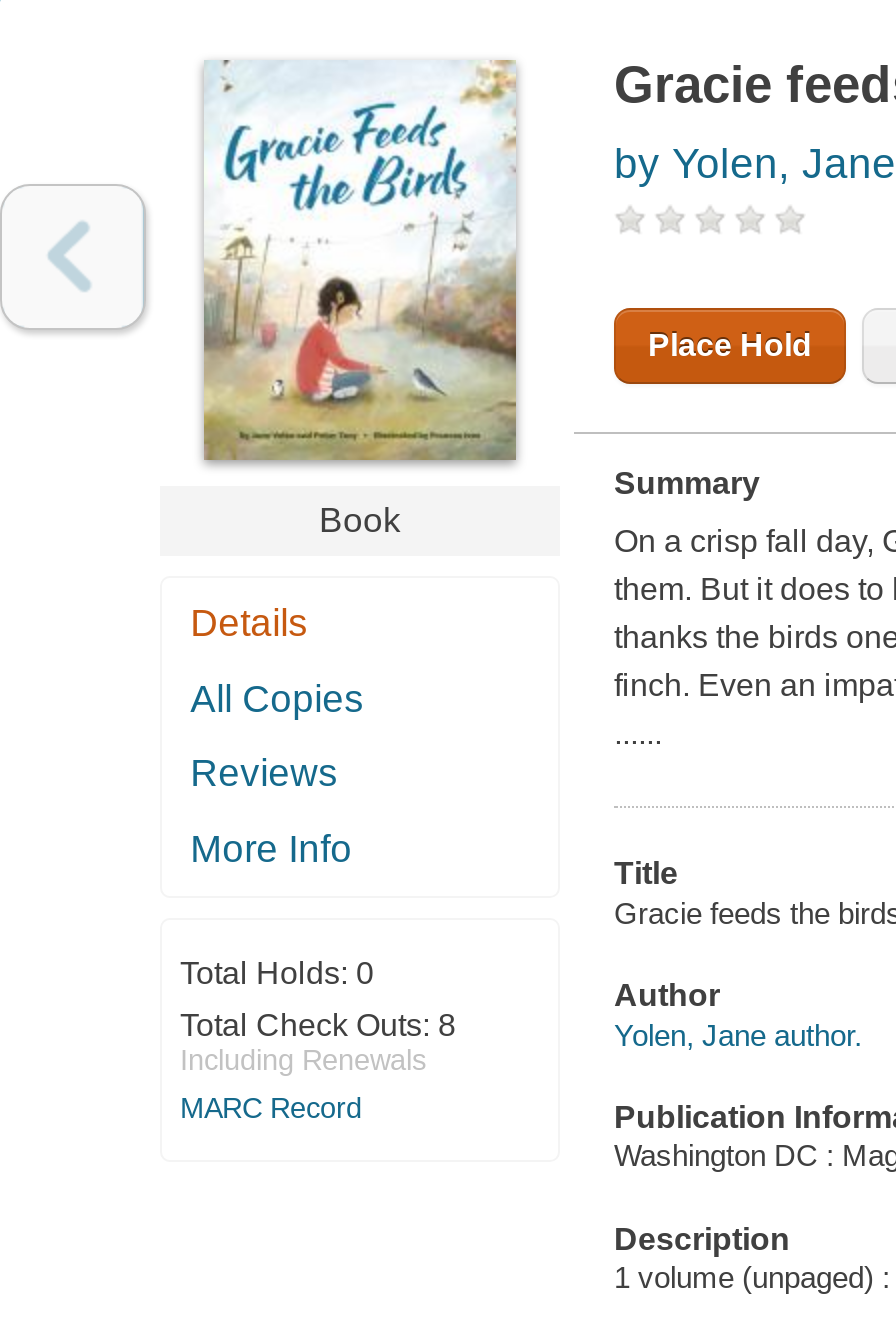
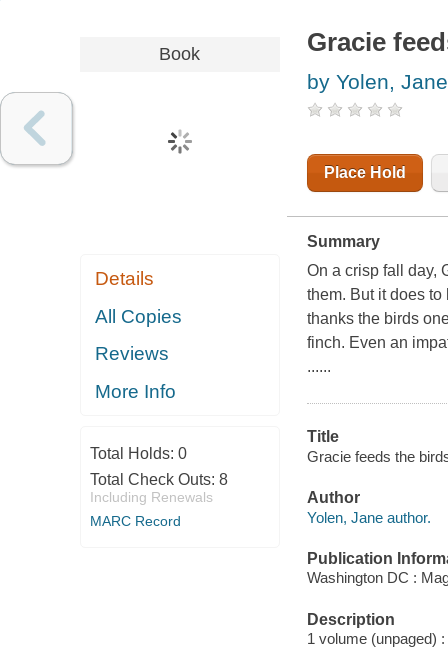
[200,58,520,468] [image] -> none
moved [319,500,401,540] -> [159,44,200,64]: Book
moved [180,602,456,1124] -> [90,268,228,529]: Details | All Copies | Reviews | More Info | Total Holds: 0 | Total Check Outs: 8 | Including Renewals | MARC Record

